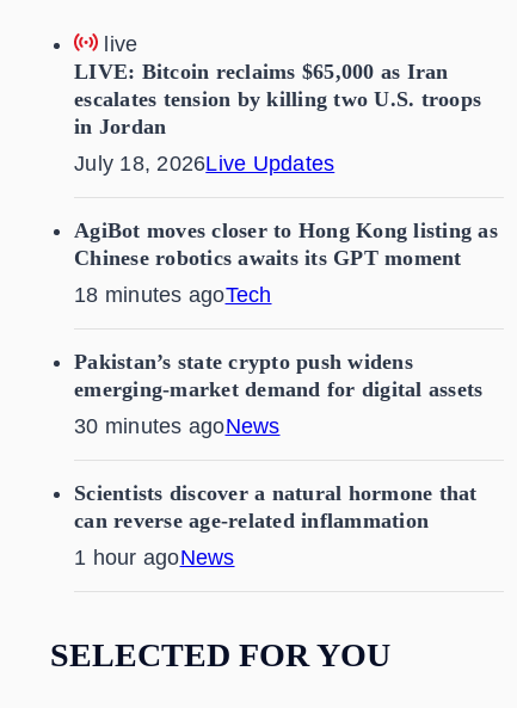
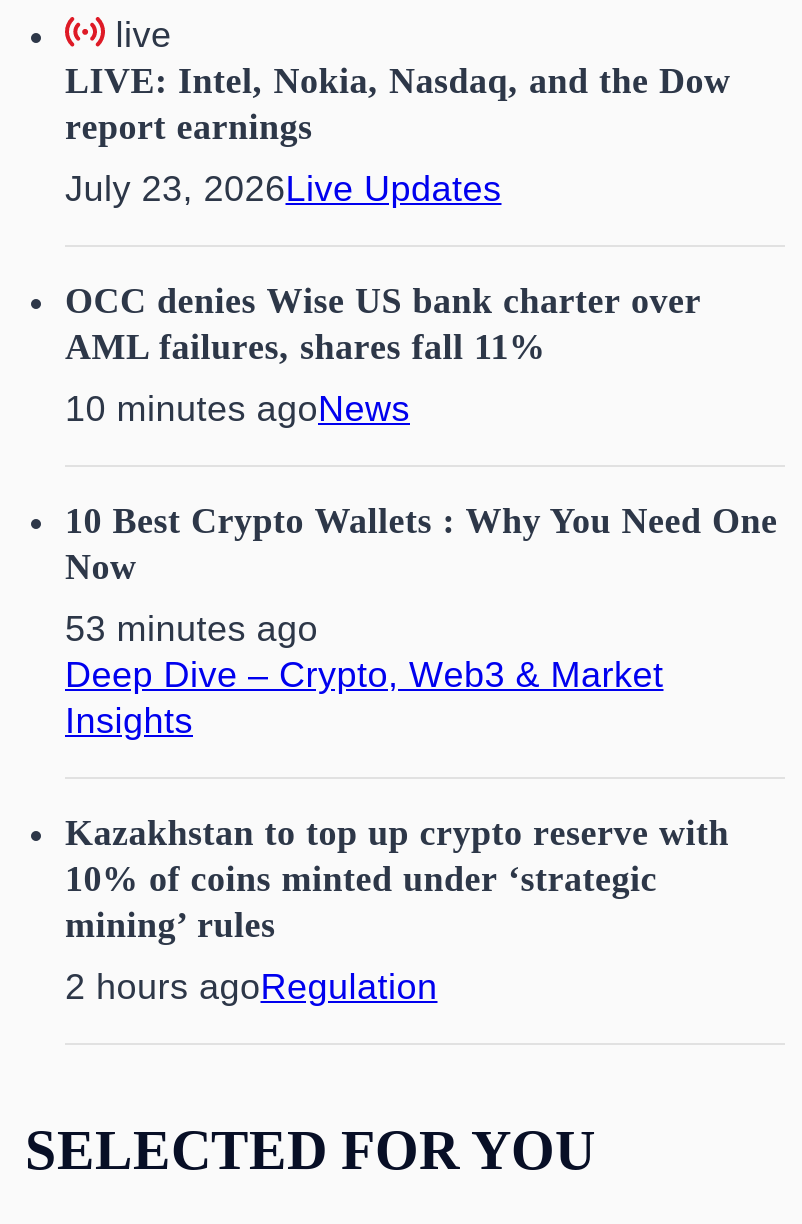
[74,60,481,138] LIVE: Bitcoin reclaims $65,000 as Iran | escalates tension by killing two U.S. troops | in Jordan -> [65,61,731,147] LIVE: Intel, Nokia, Nasdaq, and the Dow | report earnings
[74,152,335,176] July 18, 2026Live Updates -> [65,169,501,209] July 23, 2026Live Updates
[74,218,498,270] AgiBot moves closer to Hong Kong listing as | Chinese robotics awaits its GPT moment -> [65,281,701,367] OCC denies Wise US bank charter over | AML failures, shares fall 11%
[74,283,272,307] 18 minutes agoTech -> [65,389,410,429] 10 minutes agoNews
[74,350,483,401] Pakistan’s state crypto push widens | emerging-market demand for digital assets -> [65,501,777,587] 10 Best Crypto Wallets : Why You Need One | Now
[74,414,280,438] 30 minutes agoNews -> [65,609,663,741] 53 minutes ago | Deep Dive – Crypto, Web3 & Market | Insights
[74,481,477,532] Scientists discover a natural hormone that | can reverse age-related inflammation -> [65,813,729,945] Kazakhstan to top up crypto reserve with | 10% of coins minted under ‘strategic | mining’ rules
[74,546,235,570] 1 hour agoNews -> [65,967,437,1007] 2 hours agoRegulation

